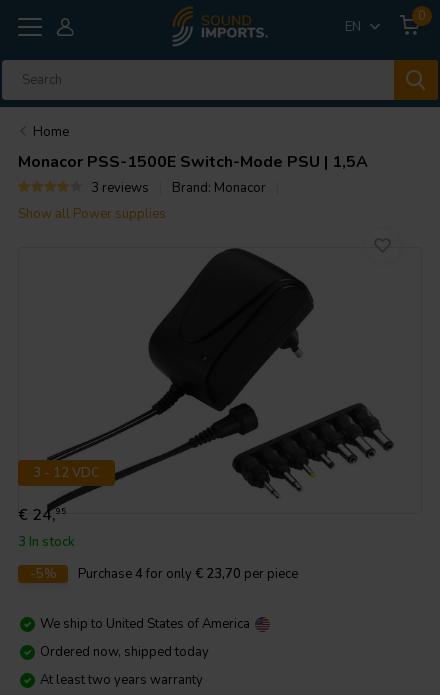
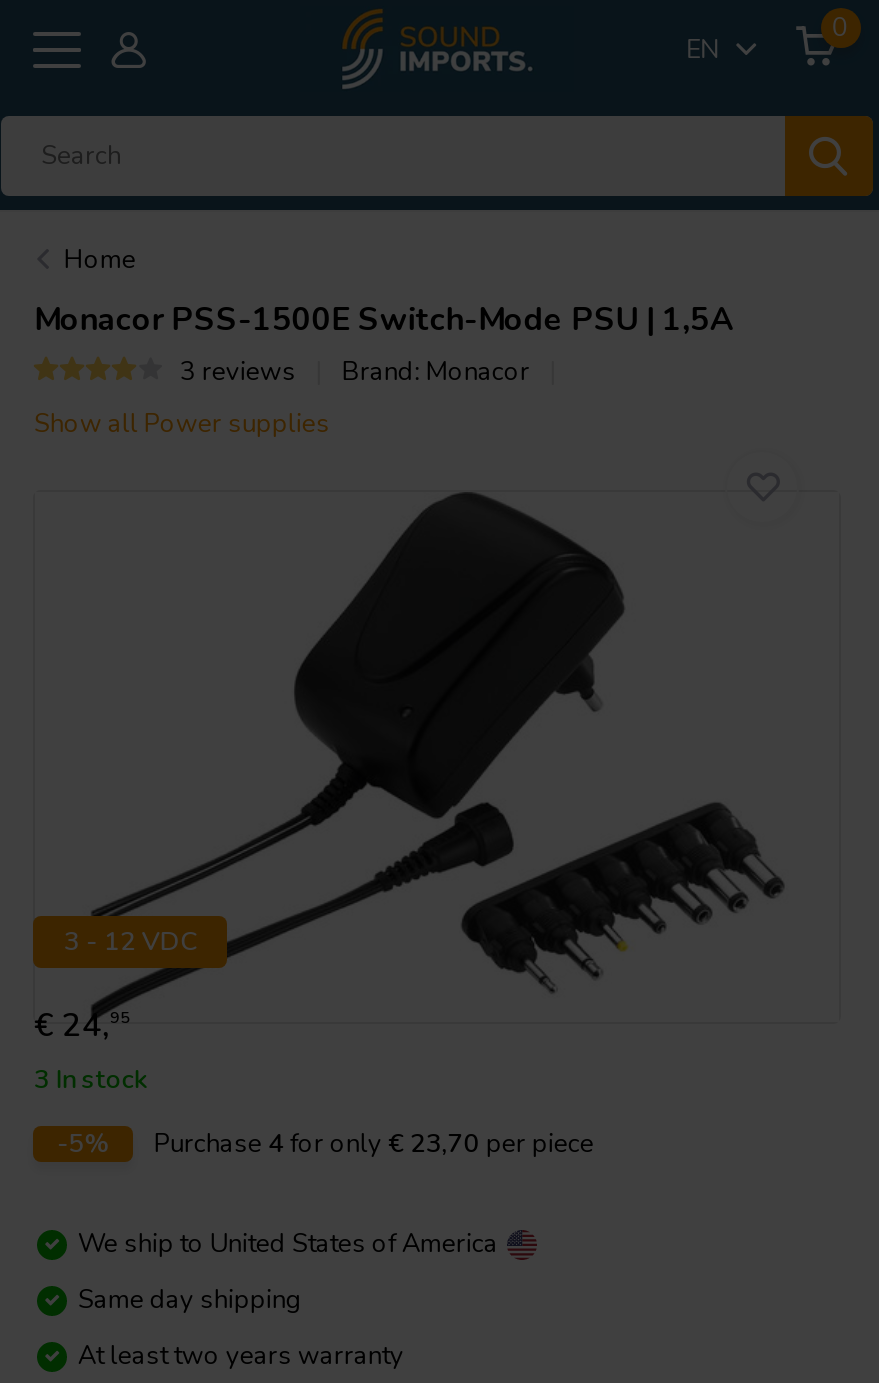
[40,643,209,661] Ordered now, shipped today -> [78,1282,302,1318] Same day shipping

